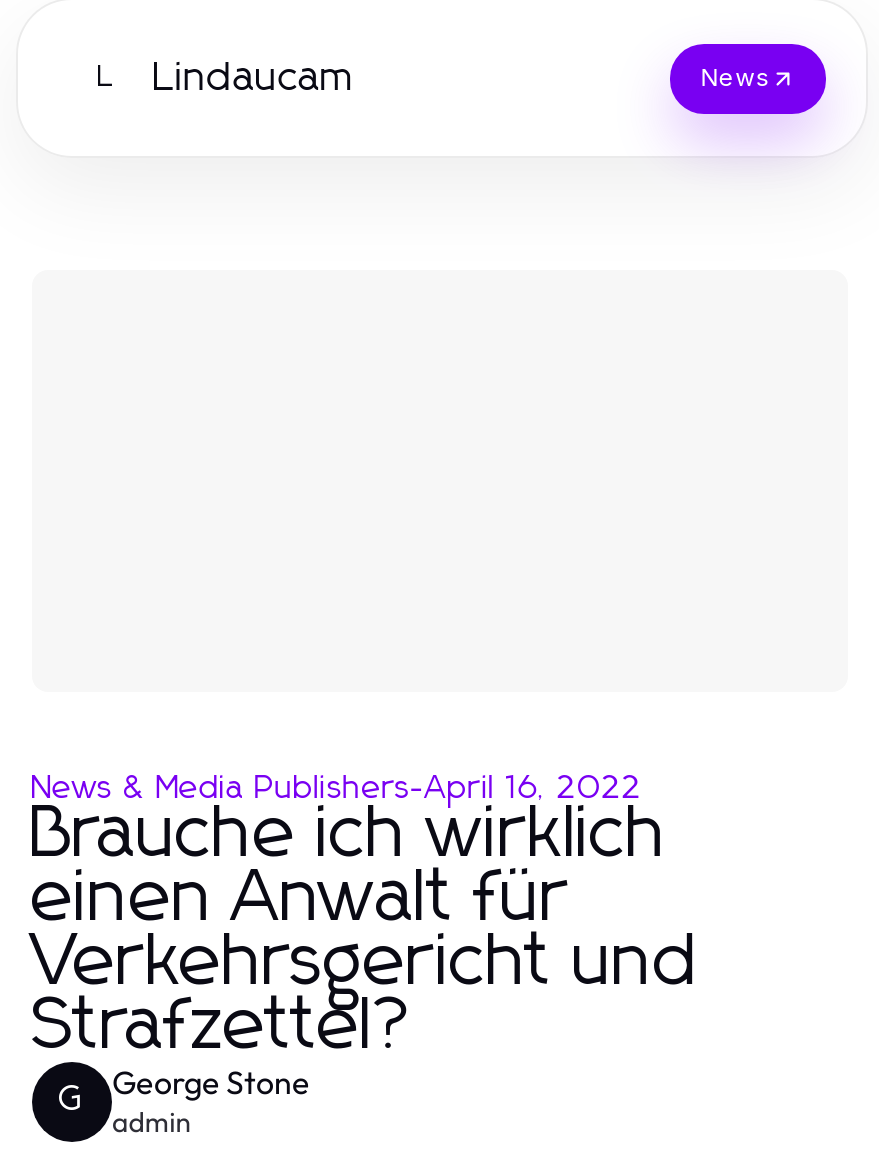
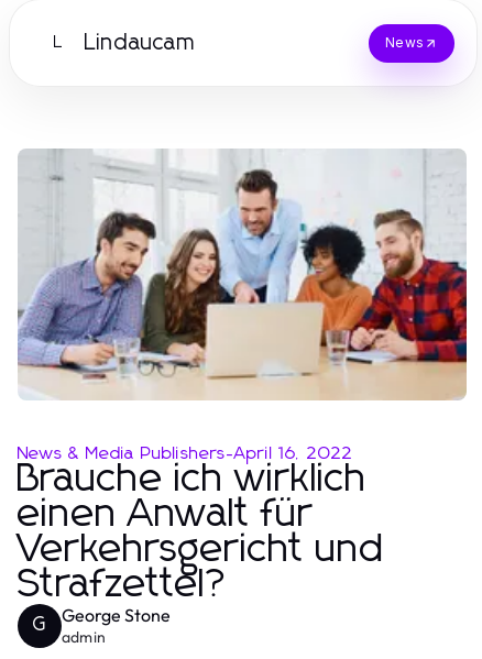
none -> [17,149,468,400] [image]

